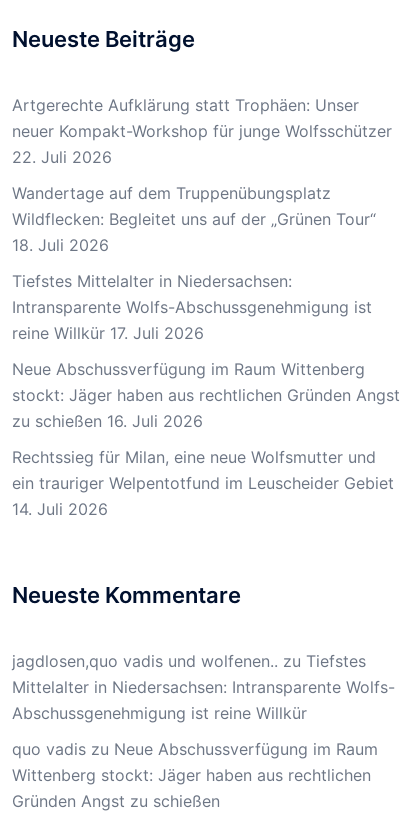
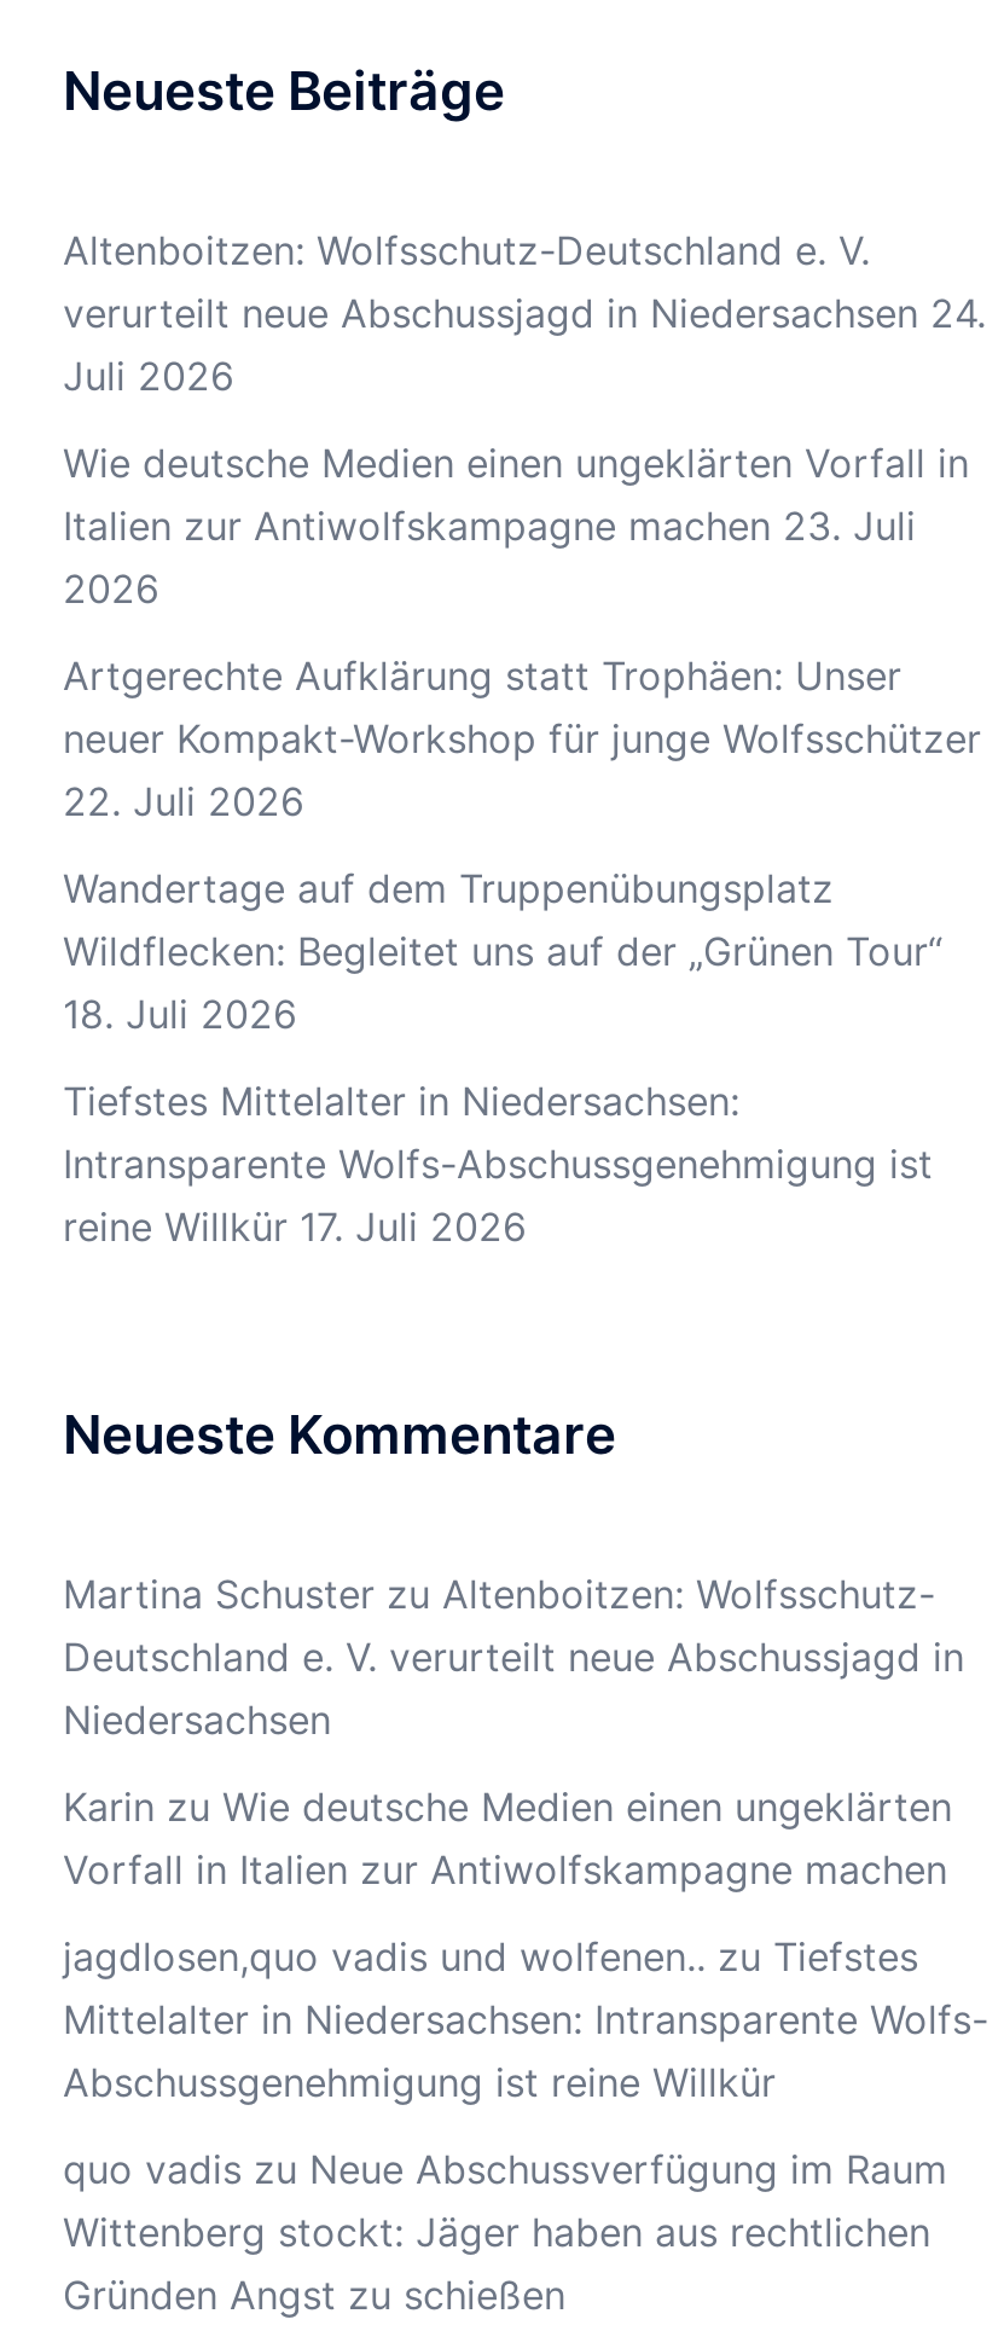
none -> [63,225,986,612] Altenboitzen: Wolfsschutz-Deutschland e. V. | verurteilt neue Abschussjagd in Niedersachsen 24. | Juli 2026 | Wie deutsche Medien einen ungeklärten Vorfall in | Italien zur Antiwolfskampagne machen 23. Juli | 2026
moved [12,95,392,343] -> [63,651,981,1250]: Artgerechte Aufklärung statt Trophäen: Unser | neuer Kompakt-Workshop für junge Wolfsschützer | 22. Juli 2026 | ... | Intransparente Wolfs-Abschussgenehmigung ist | reine Willkür 17. Juli 2026
[12,359,400,519] Neue Abschussverfügung im Raum Wittenberg | stockt: Jäger haben aus rechtlichen Gründen Angst | zu schießen 16. Juli 2026 | Rechtssieg für Milan, eine neue Wolfsmutter und | ein trauriger Welpentotfund im Leuscheider Gebiet | 14. Juli 2026 -> none
none -> [63,1569,964,1893] Martina Schuster zu Altenboitzen: Wolfsschutz- | Deutschland e. V. verurteilt neue Abschussjagd in | Niedersachsen | Karin zu Wie deutsche Medien einen ungeklärten | Vorfall in Italien zur Antiwolfskampagne machen

